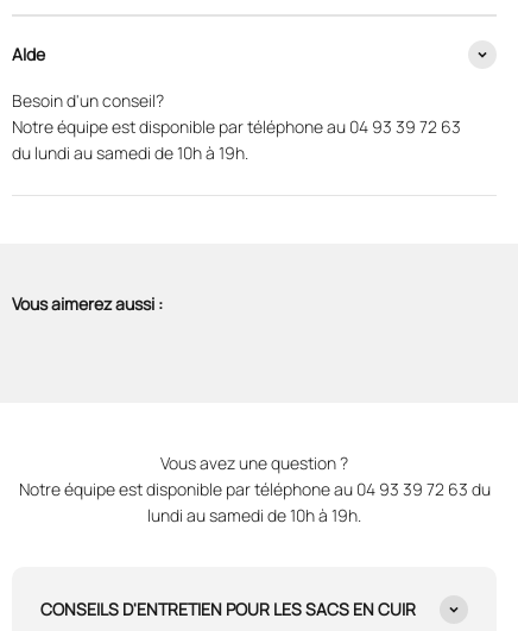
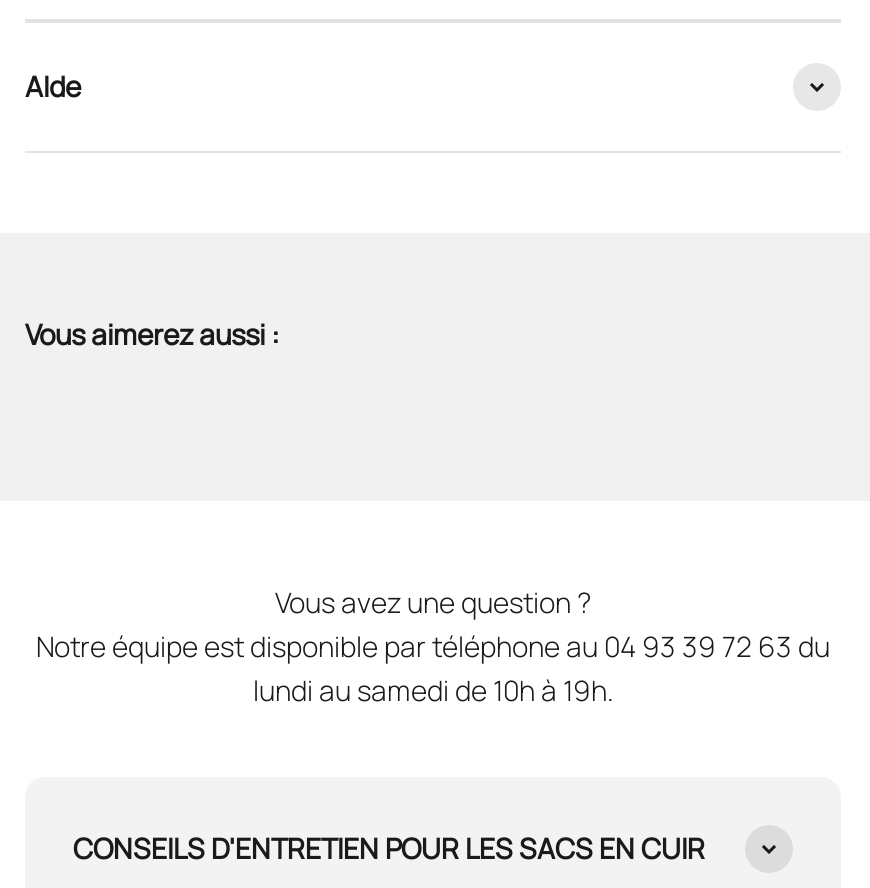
[12,89,461,164] Besoin d'un conseil? | Notre équipe est disponible par téléphone au 04 93 39 72 63 | du lundi au samedi de 10h à 19h. -> none

